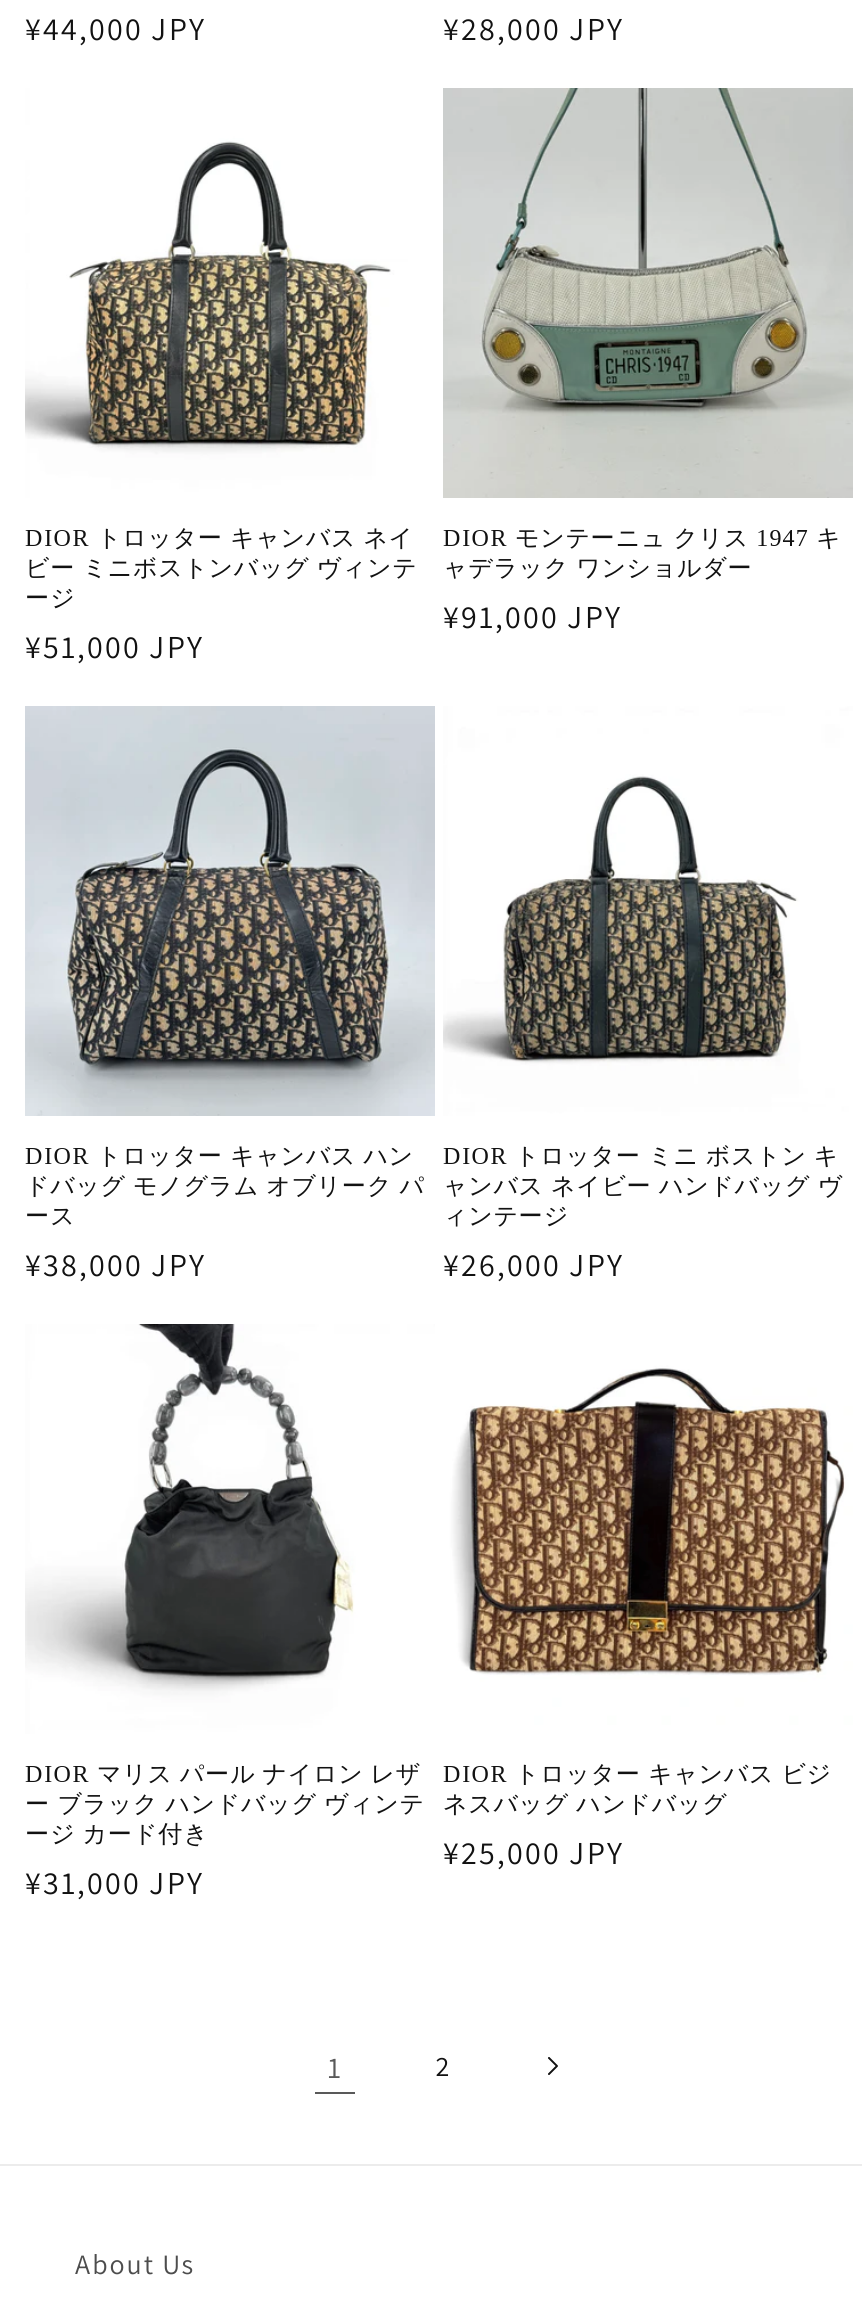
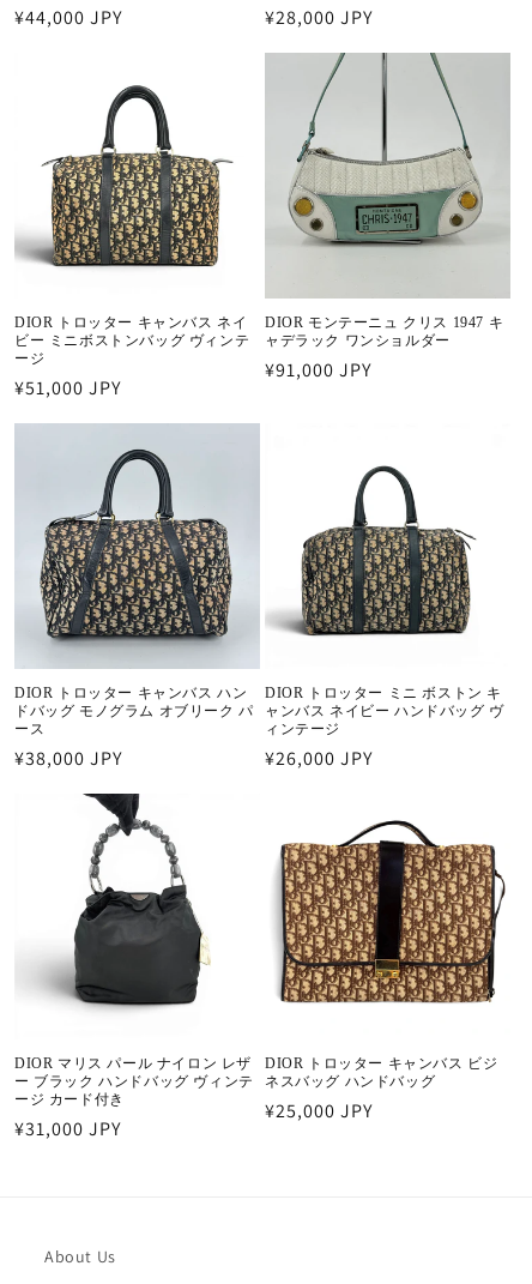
[327,2047,451,2085] 1 | 2 -> none

